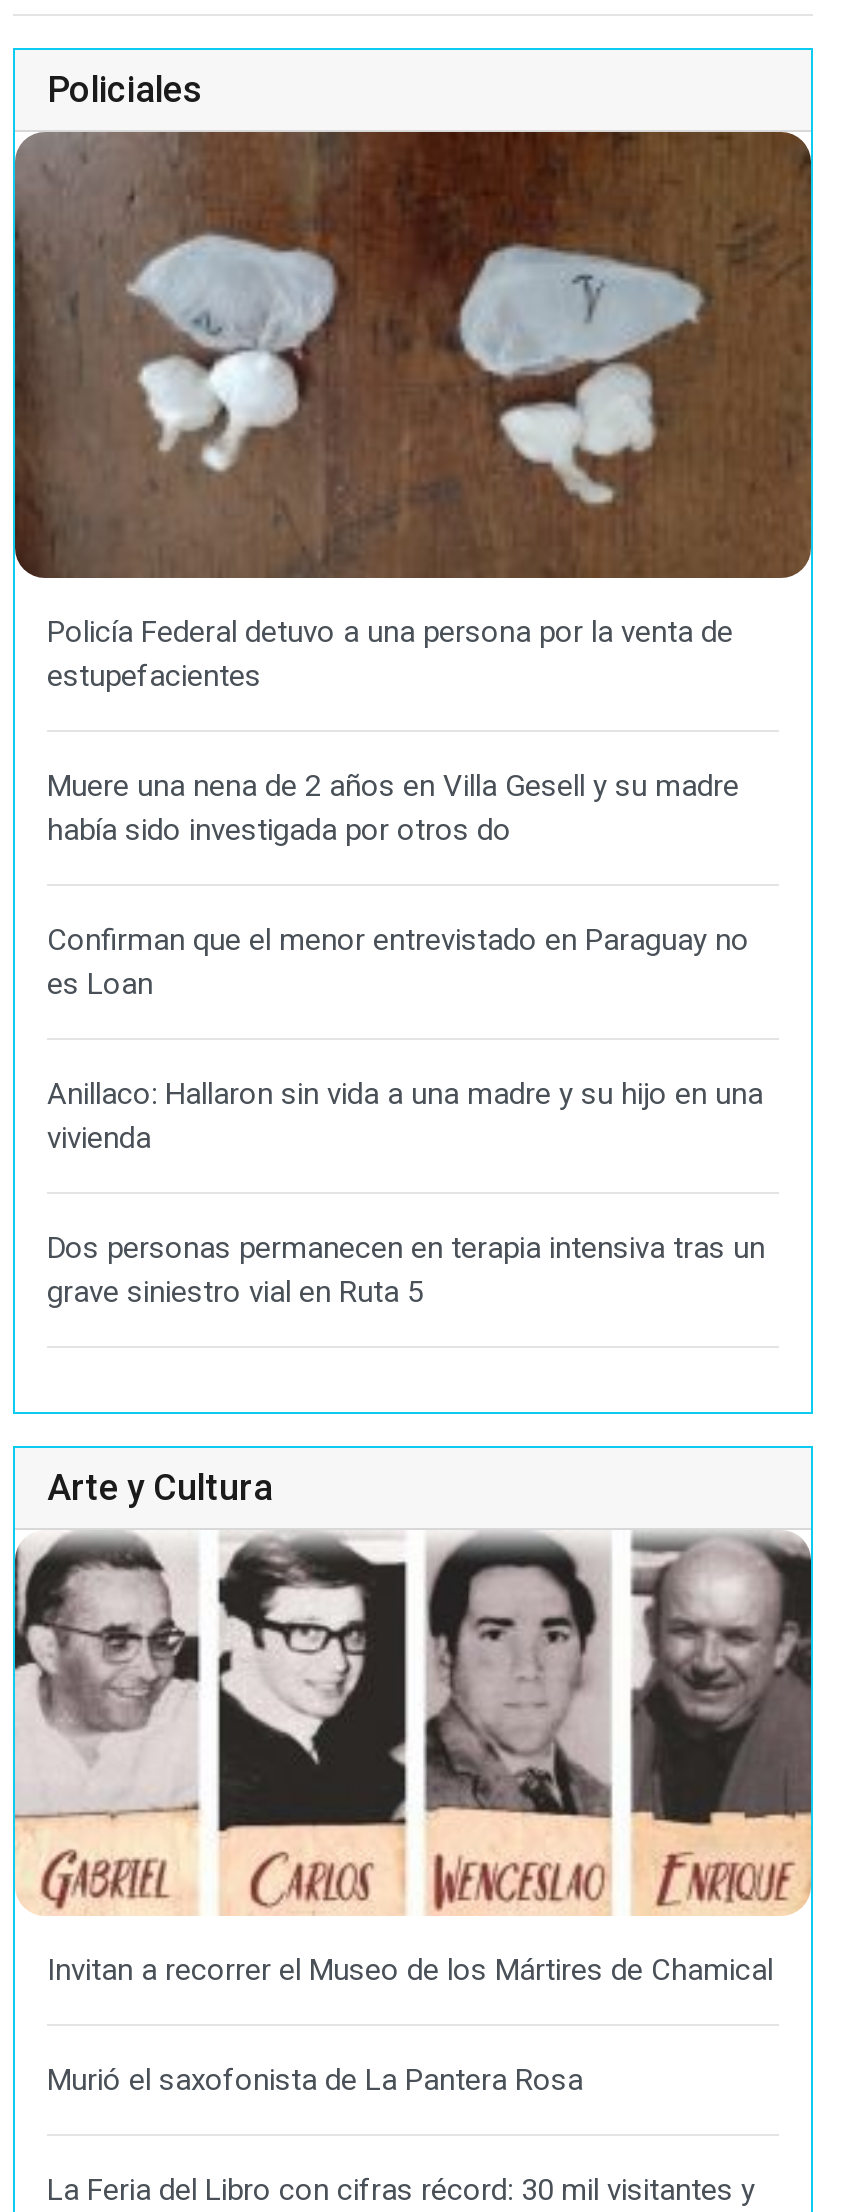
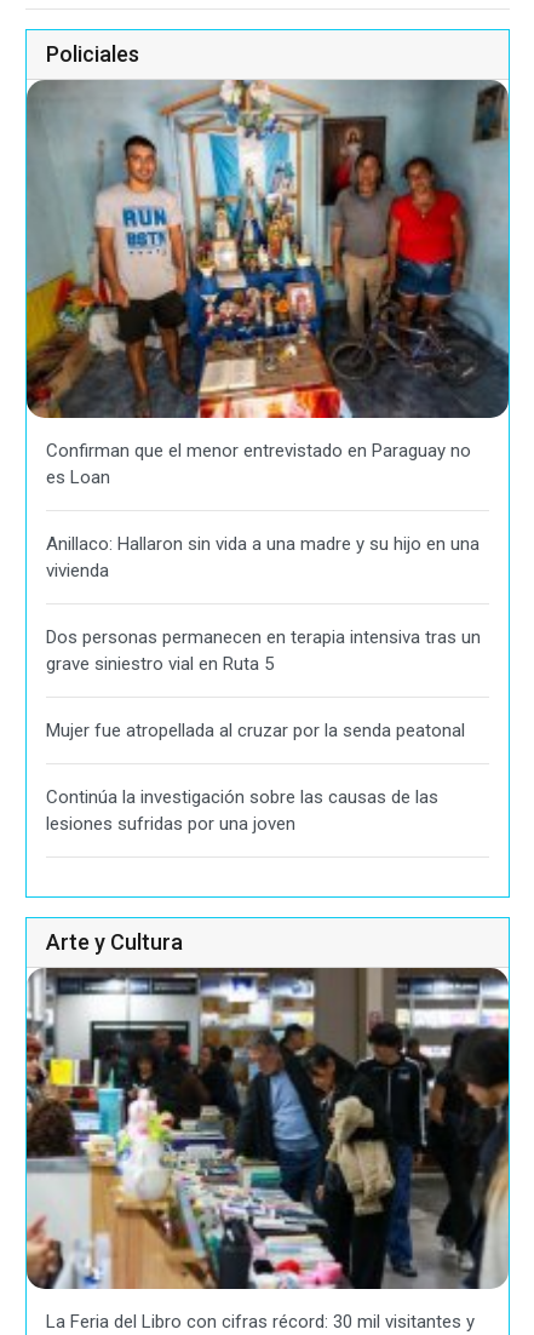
[13,130,813,690] [image] -> [25,79,510,419] [image]
[47,614,739,848] Policía Federal detuvo a una persona por la venta de | estupefacientes | Muere una nena de 2 años en Villa Gesell y su madre | había sido investigada por otros do -> none
moved [47,922,765,1310] -> [46,440,481,675]: Confirman que el menor entrevistado en Paraguay no | es Loan | Anillaco: Hallaron sin vida a una madre y su hijo en una | vivienda | Dos personas permanecen en terapia intensiva tras un | grave siniestro vial en Ruta 5
none -> [46,719,465,835] Mujer fue atropellada al cruzar por la senda peatonal | Continúa la investigación sobre las causas de las | lesiones sufridas por una joven
moved [47,1466,273,1508] -> [46,929,183,954]: Arte y Cultura
[13,1530,813,2060] [image] -> [25,967,510,1290] [image]
[47,1951,773,2097] Invitan a recorrer el Museo de los Mártires de Chamical | Murió el saxofonista de La Pantera Rosa -> none

